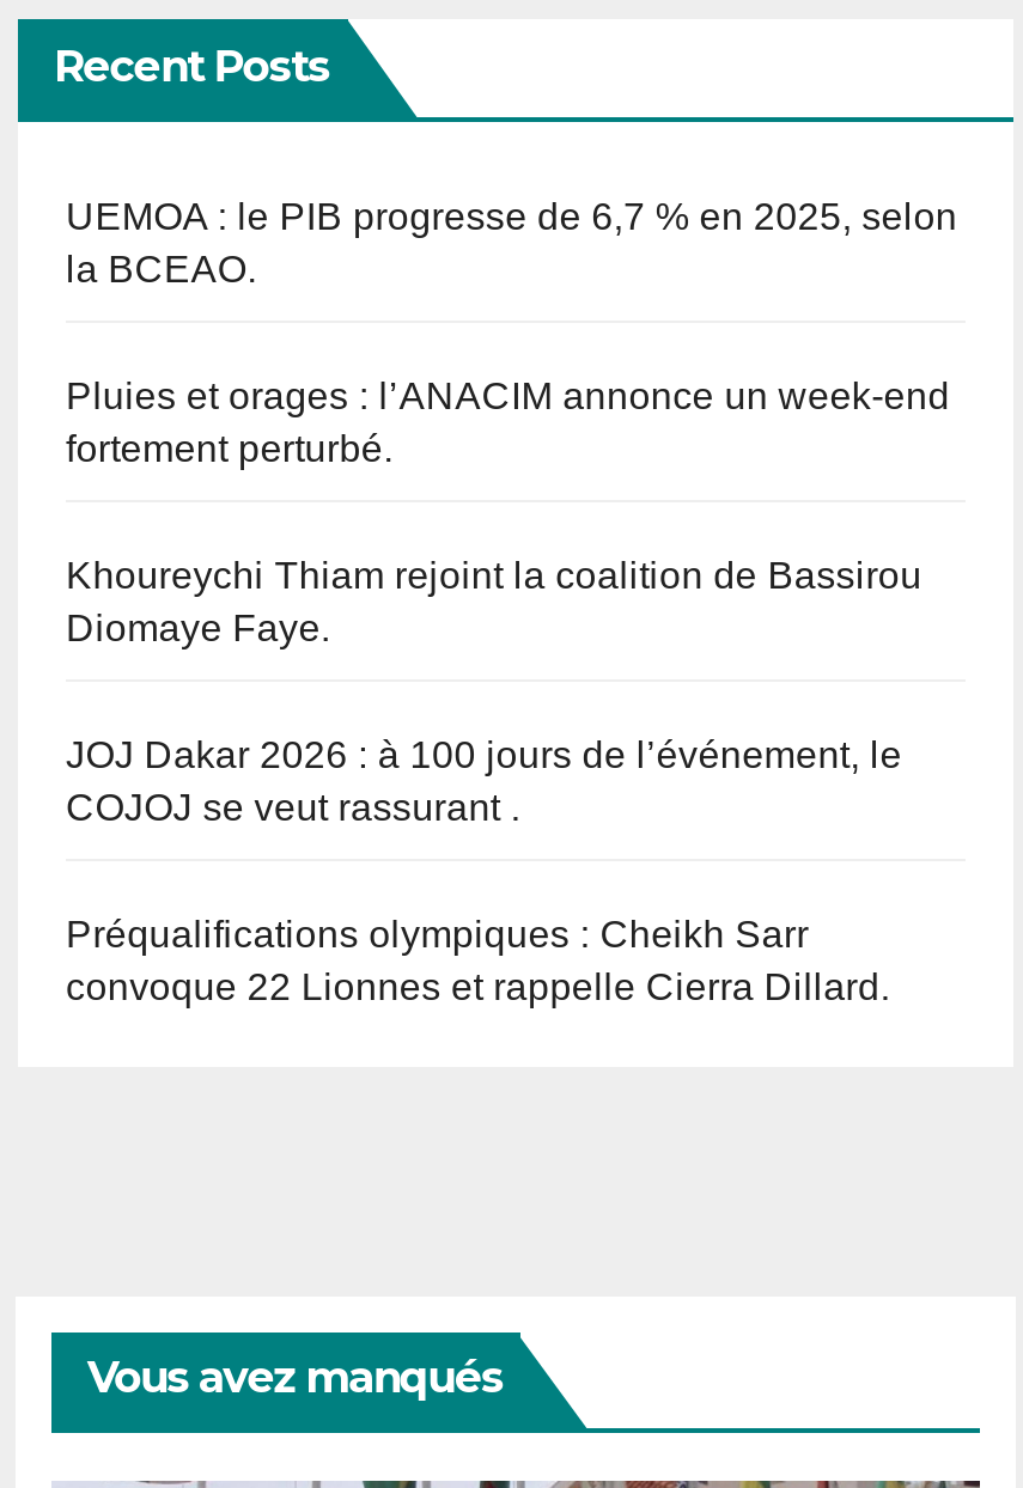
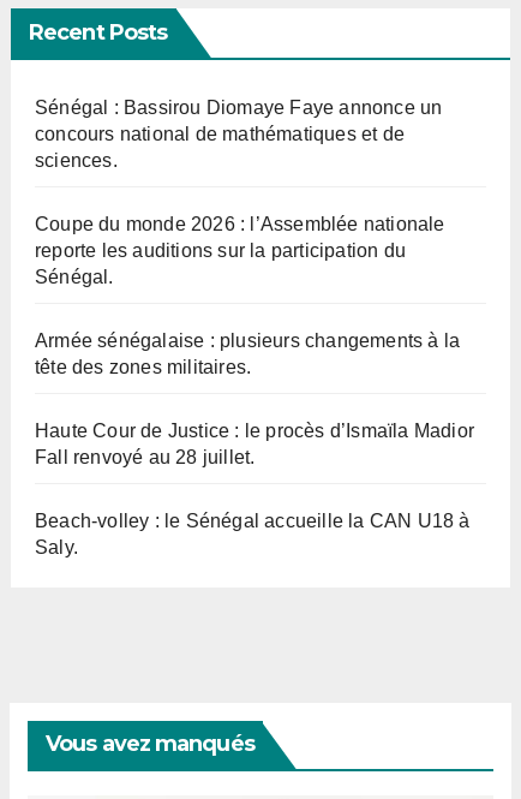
[66,195,957,289] UEMOA : le PIB progresse de 6,7 % en 2025, selon | la BCEAO. -> [35,97,442,170] Sénégal : Bassirou Diomaye Faye annonce un | concours national de mathématiques et de | sciences.
[66,375,950,468] Pluies et orages : l’ANACIM annonce un week-end | fortement perturbé. -> [35,213,445,287] Coupe du monde 2026 : l’Assemblée nationale | reporte les auditions sur la participation du | Sénégal.
[66,554,922,647] Khoureychi Thiam rejoint la coalition de Bassirou | Diomaye Faye. -> [35,330,460,377] Armée sénégalaise : plusieurs changements à la | tête des zones militaires.
[66,733,902,827] JOJ Dakar 2026 : à 100 jours de l’événement, le | COJOJ se veut rassurant . -> [35,420,474,467] Haute Cour de Justice : le procès d’Ismaïla Madior | Fall renvoyé au 28 juillet.
[66,913,890,1006] Préqualifications olympiques : Cheikh Sarr | convoque 22 Lionnes et rappelle Cierra Dillard. -> [35,510,470,557] Beach-volley : le Sénégal accueille la CAN U18 à | Saly.

